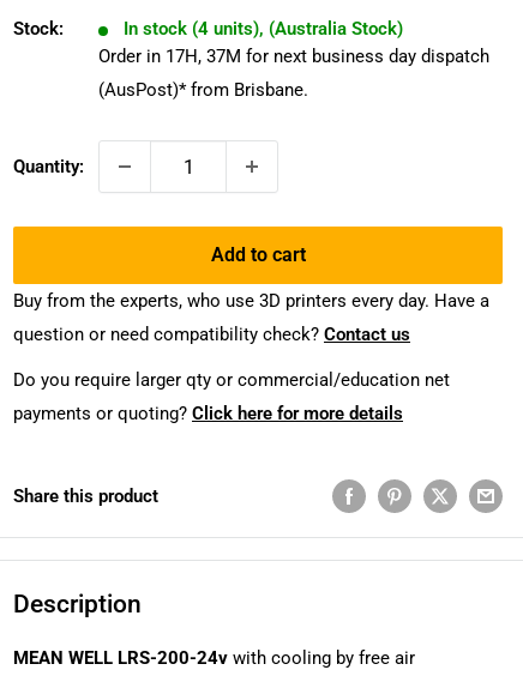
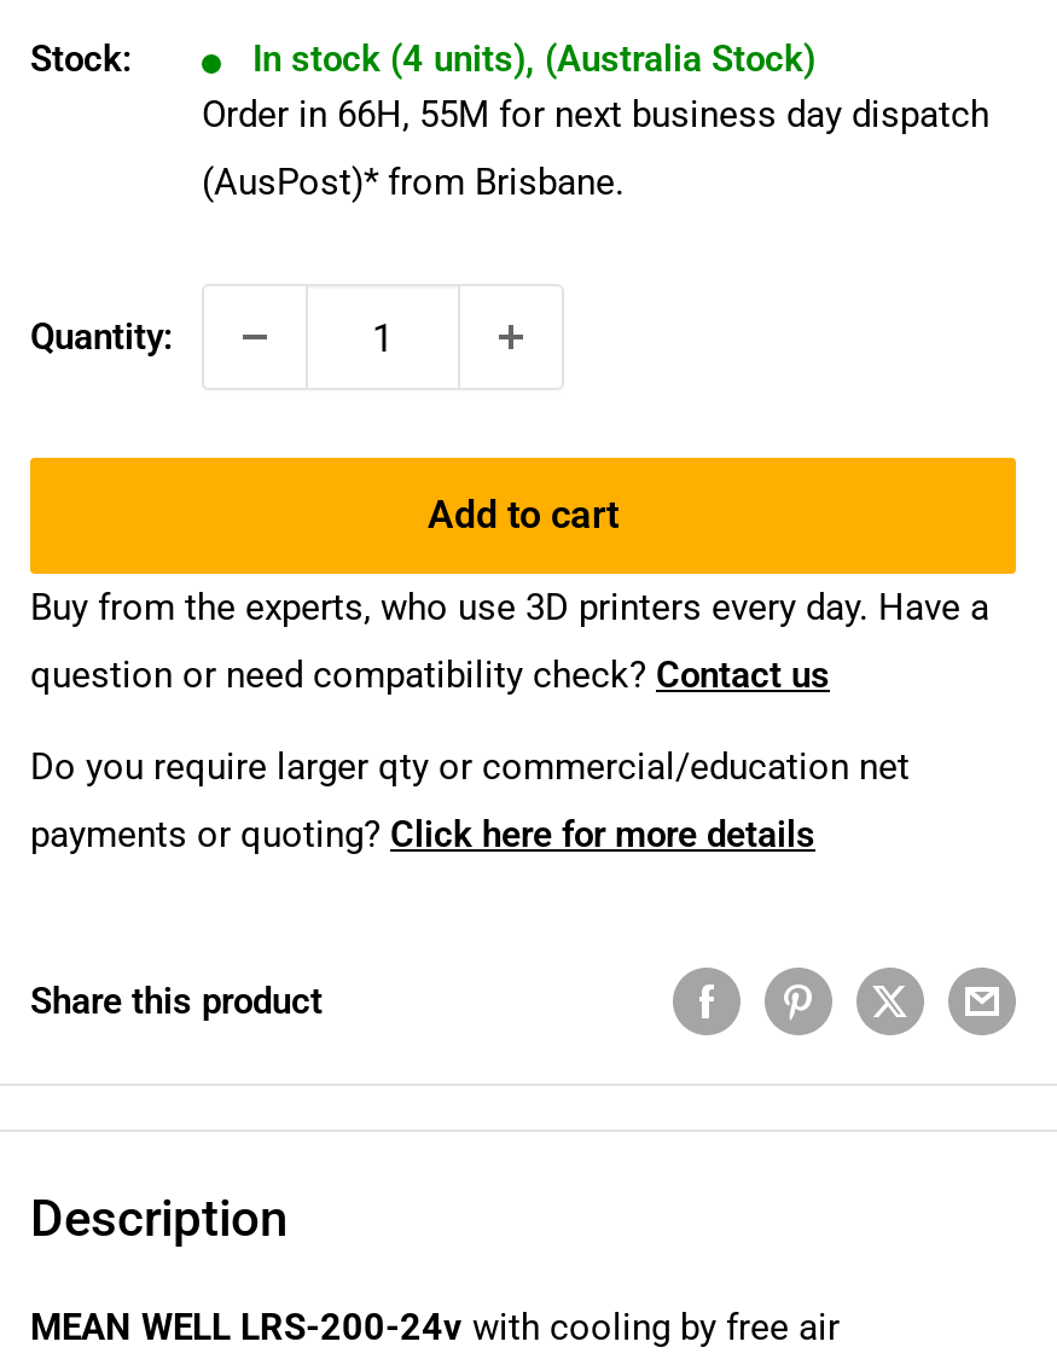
[98,46,489,67] Order in 17H, 37M for next business day dispatch -> [202,93,989,137] Order in 66H, 55M for next business day dispatch

